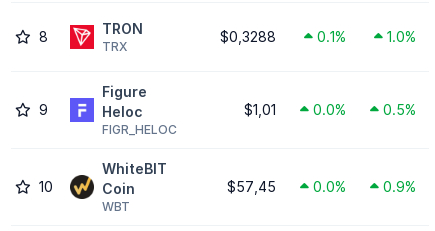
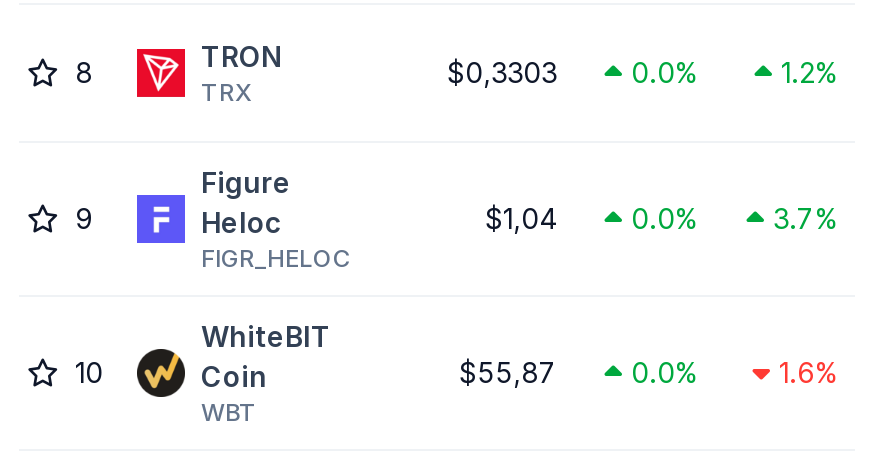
[220,28,276,45] $0,3288 -> [447,55,557,89] $0,3303
[317,28,346,45] 0.1% -> [631,55,697,89] 0.0%
[387,28,416,45] 1.0% -> [781,55,837,89] 1.2%
[244,101,276,118] $1,01 -> [485,201,557,235] $1,04
[383,101,416,118] 0.5% -> [773,201,837,235] 3.7%
[227,178,276,195] $57,45 -> [459,355,557,389] $55,87
[383,178,416,195] 0.9% -> [779,355,837,389] 1.6%

